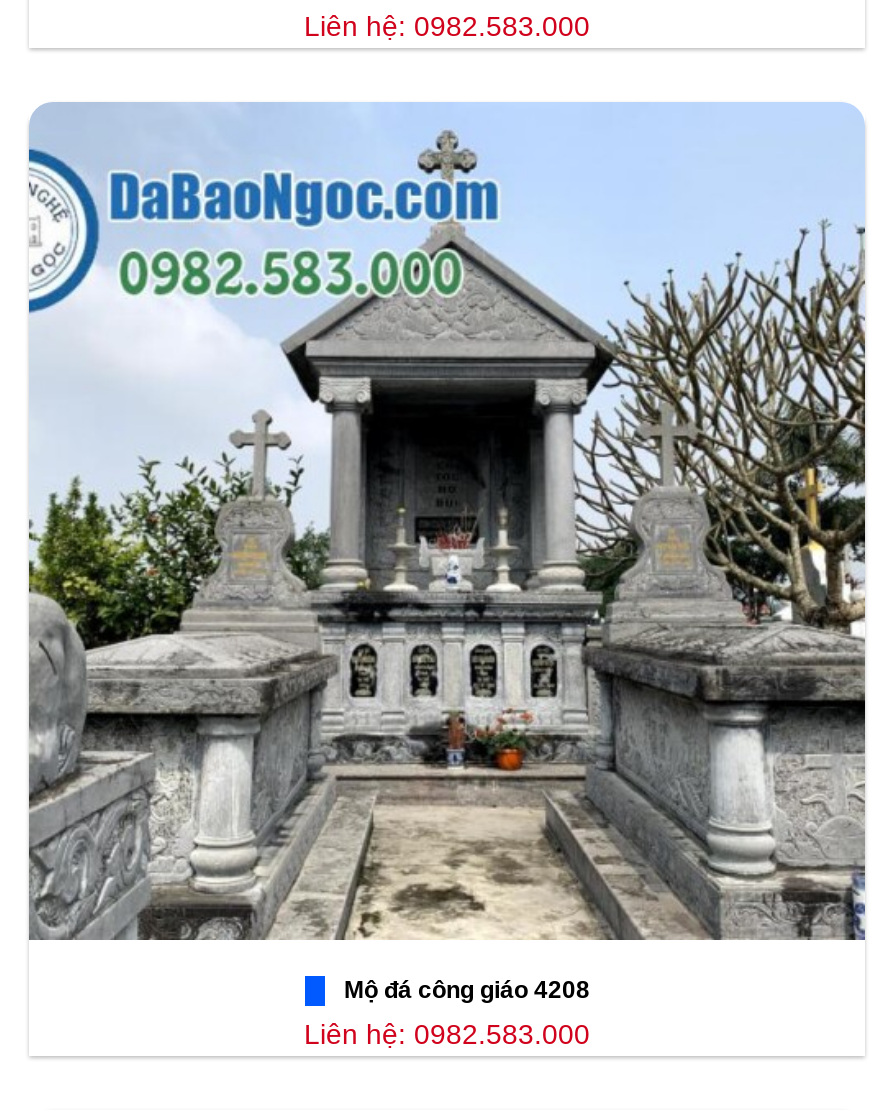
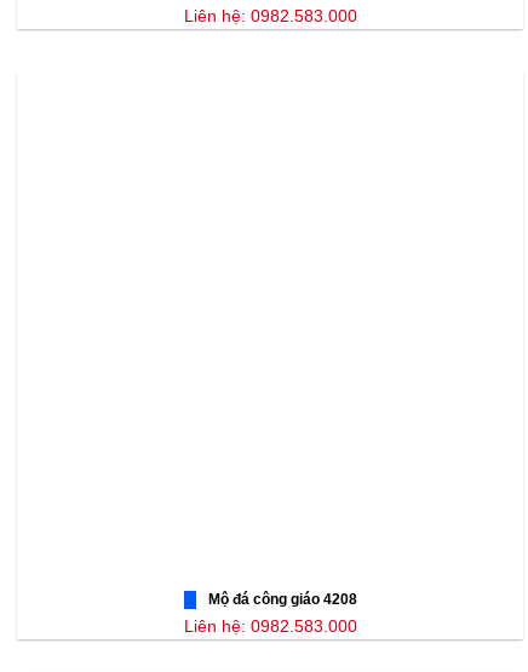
[27,102,867,942] [image] -> none

